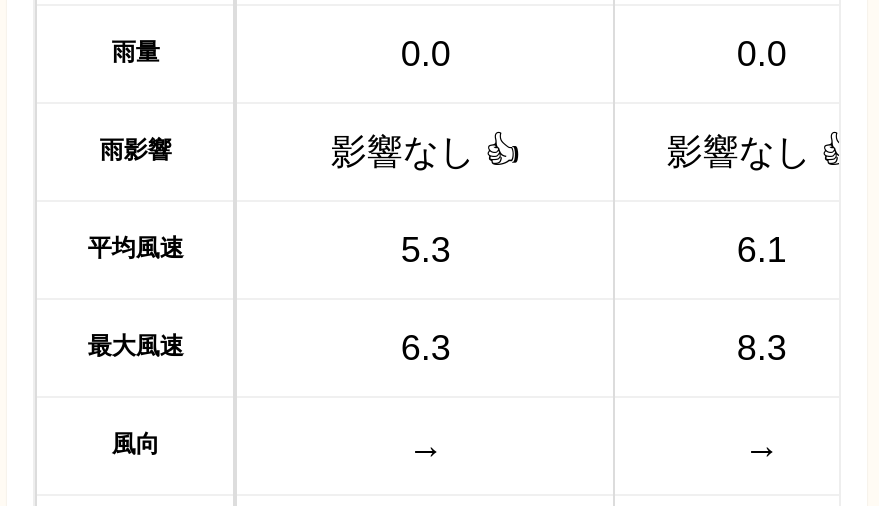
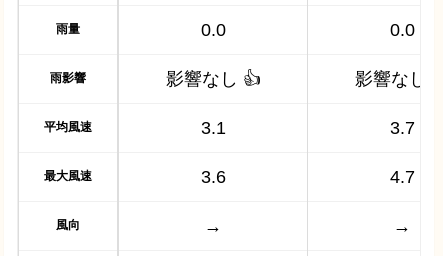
[401,230,451,270] 5.3 -> [201,118,226,138] 3.1
[737,230,787,270] 6.1 -> [390,118,415,138] 3.7
[401,328,451,368] 6.3 -> [201,167,226,187] 3.6
[737,328,787,368] 8.3 -> [390,167,415,187] 4.7

